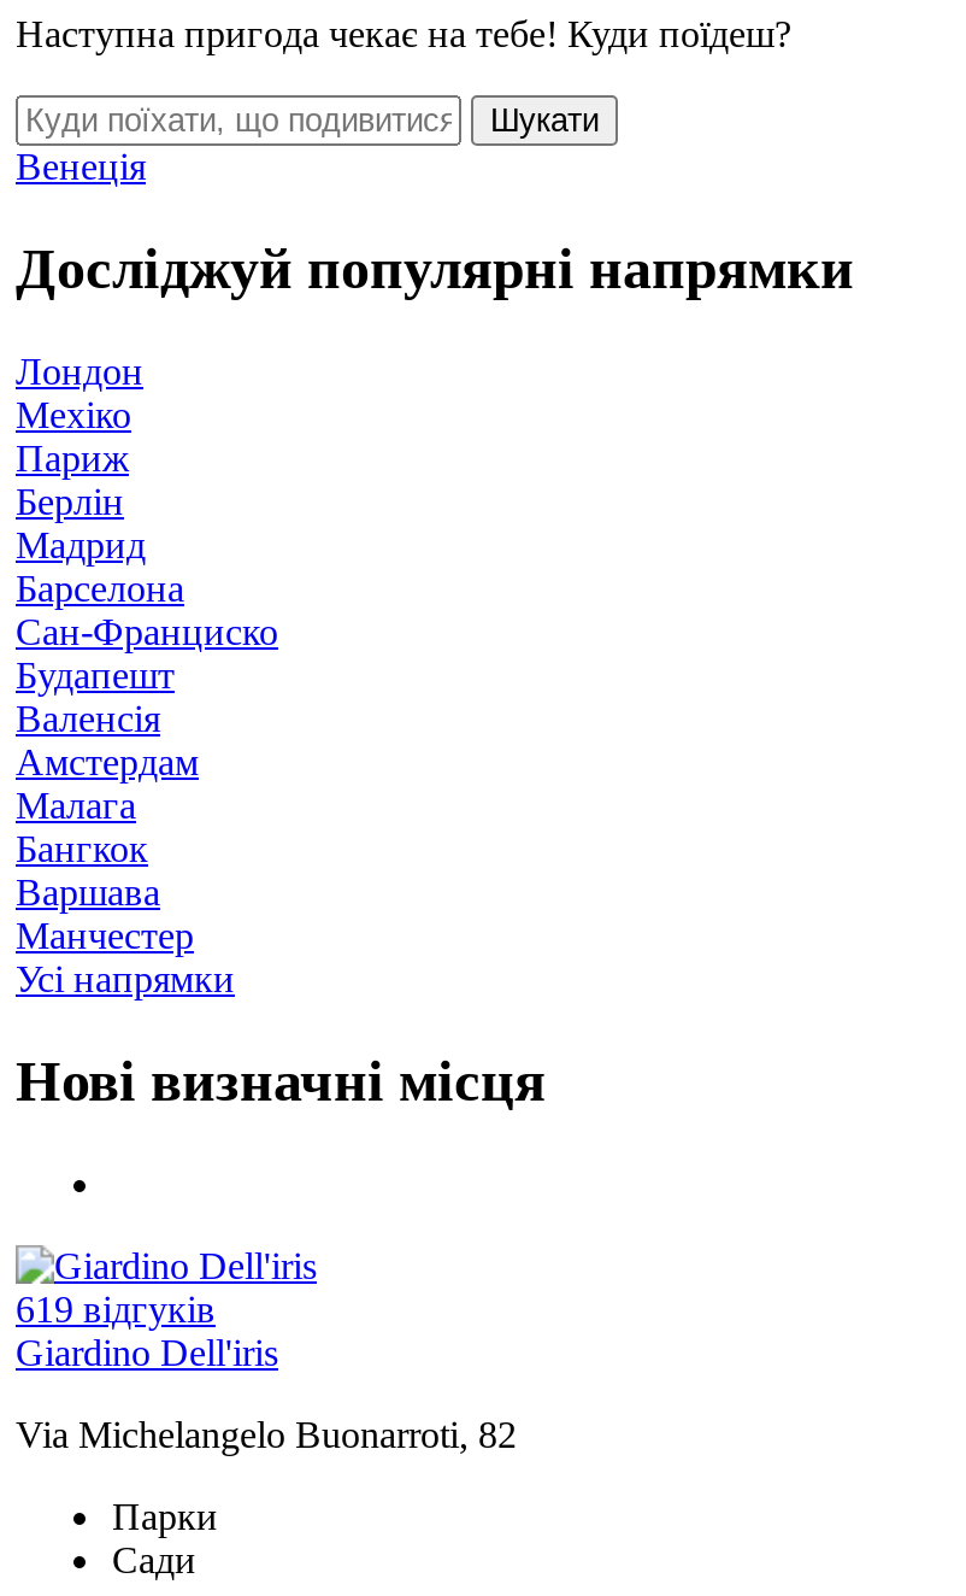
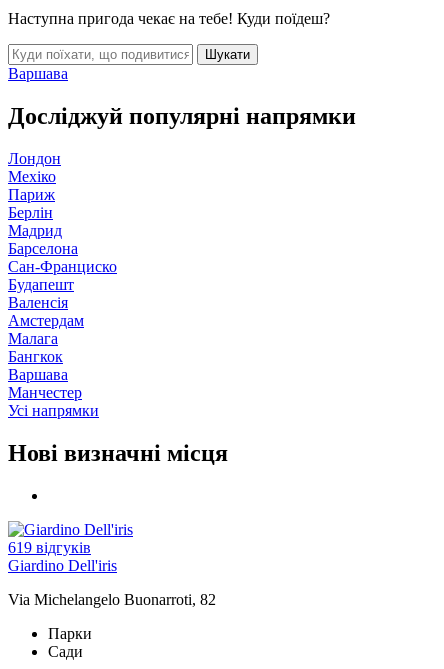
[16,146,146,187] Венеція -> [8,65,68,82] Варшава

